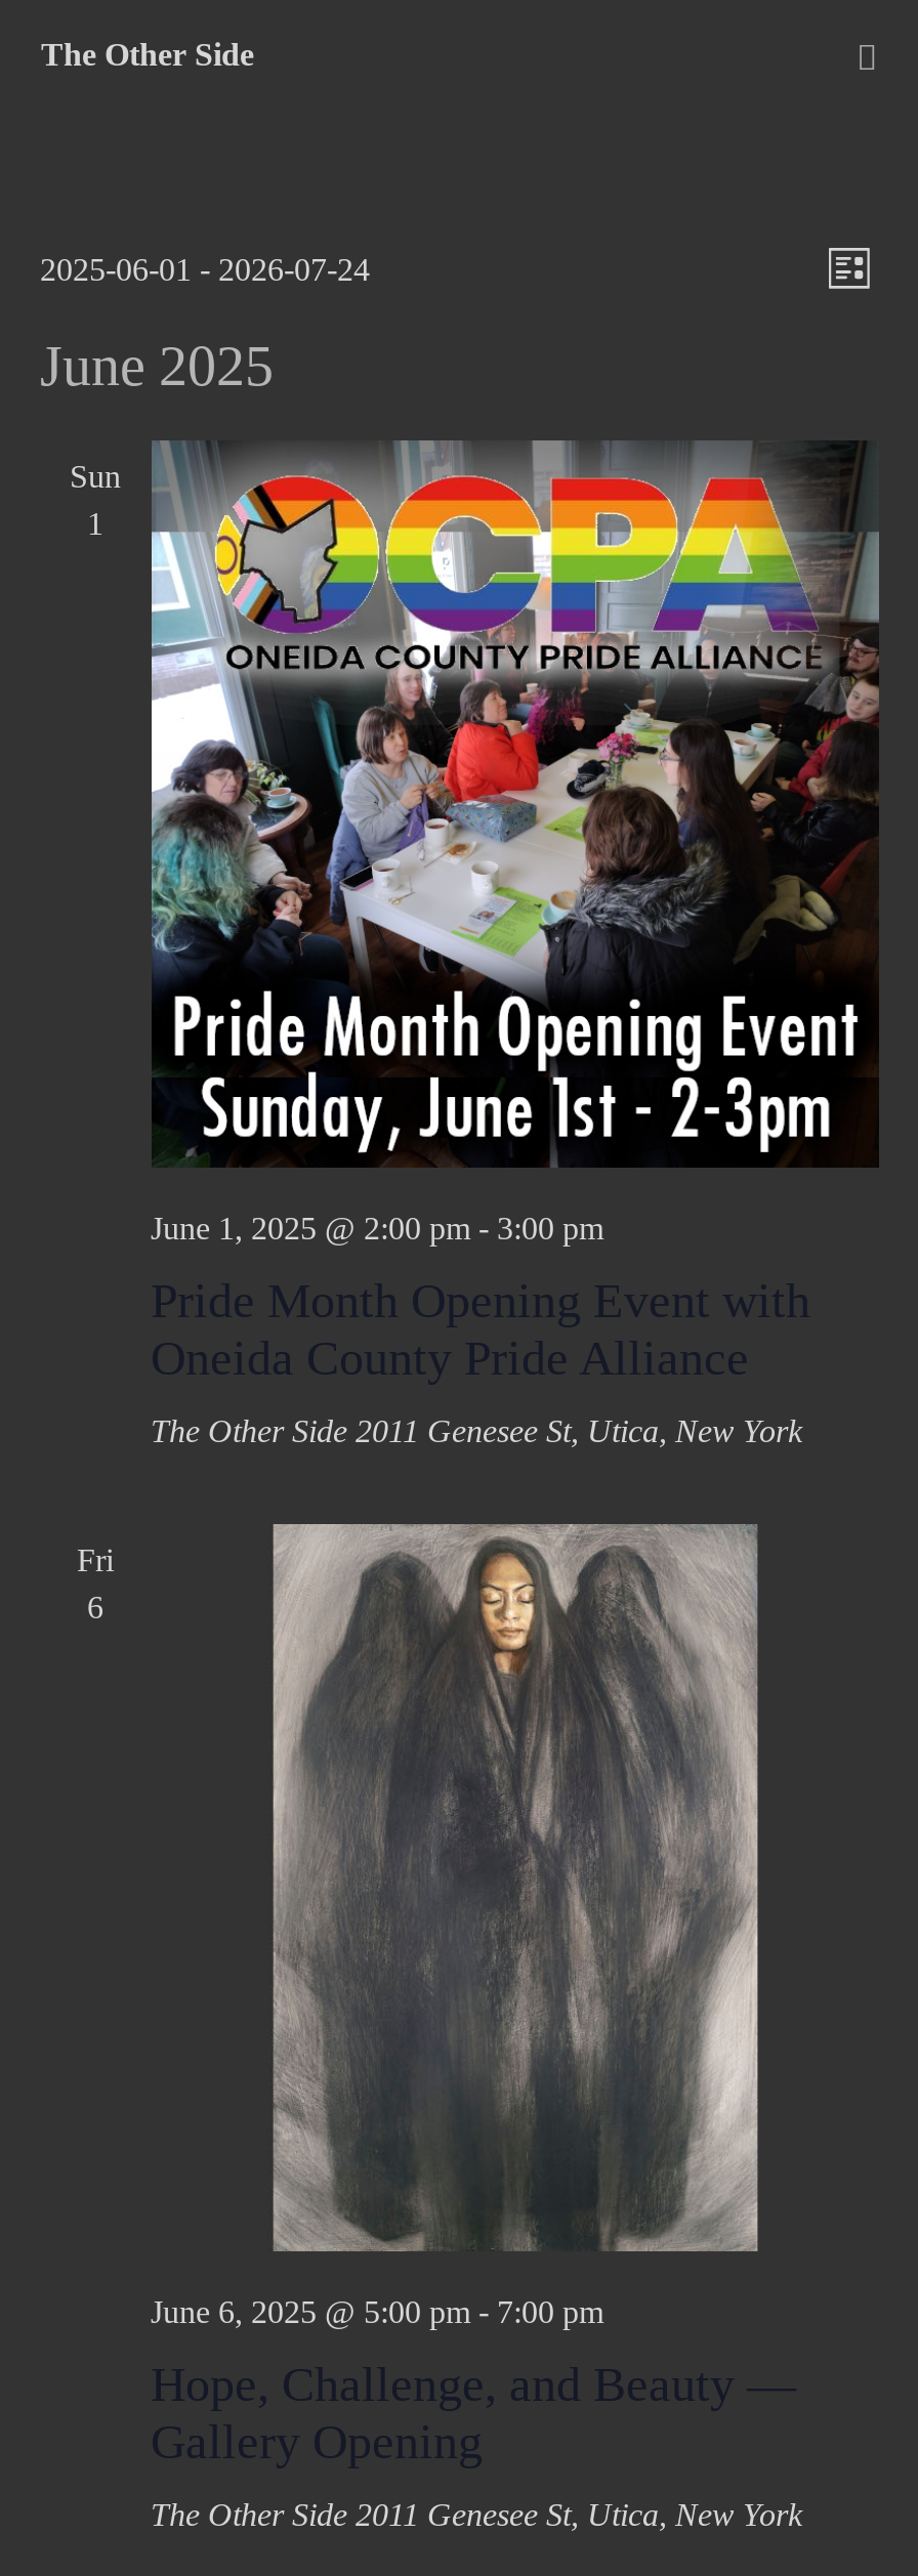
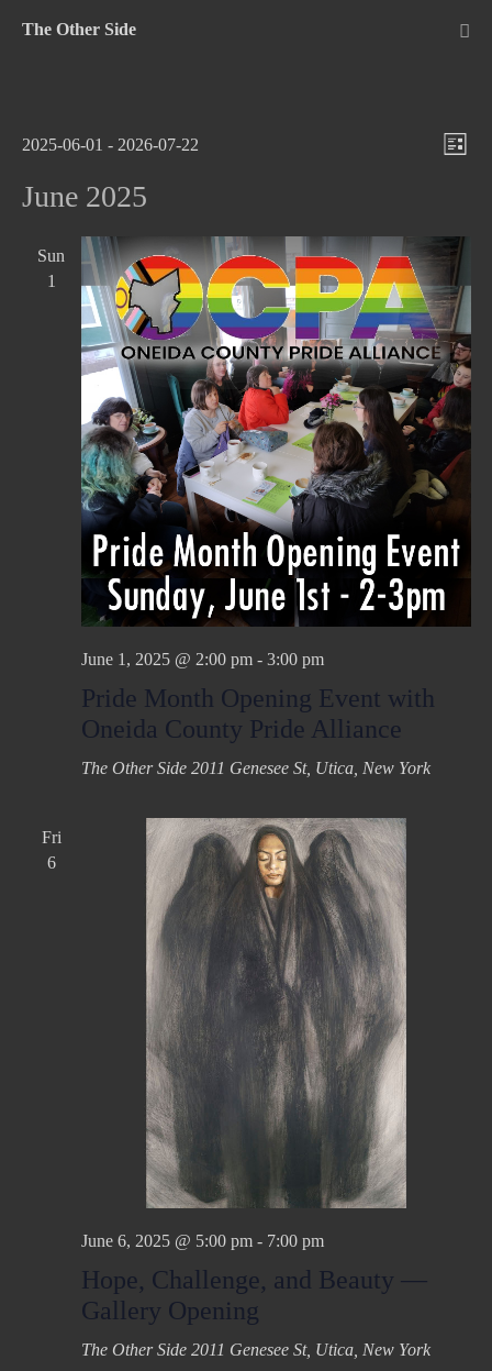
[40,252,370,287] 2025-06-01 - 2026-07-24 -> [21,135,198,154] 2025-06-01 - 2026-07-22

